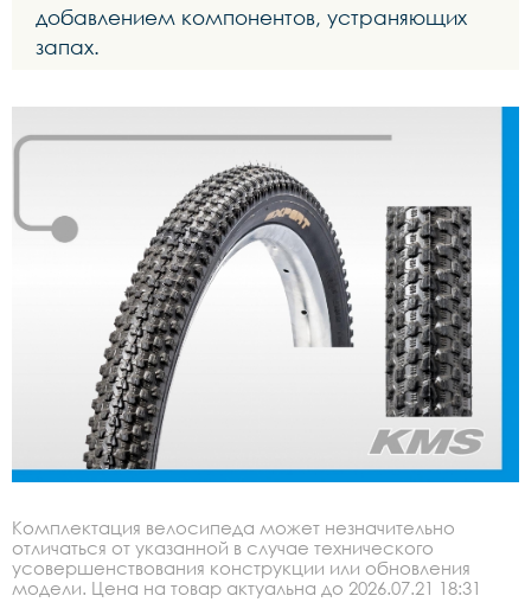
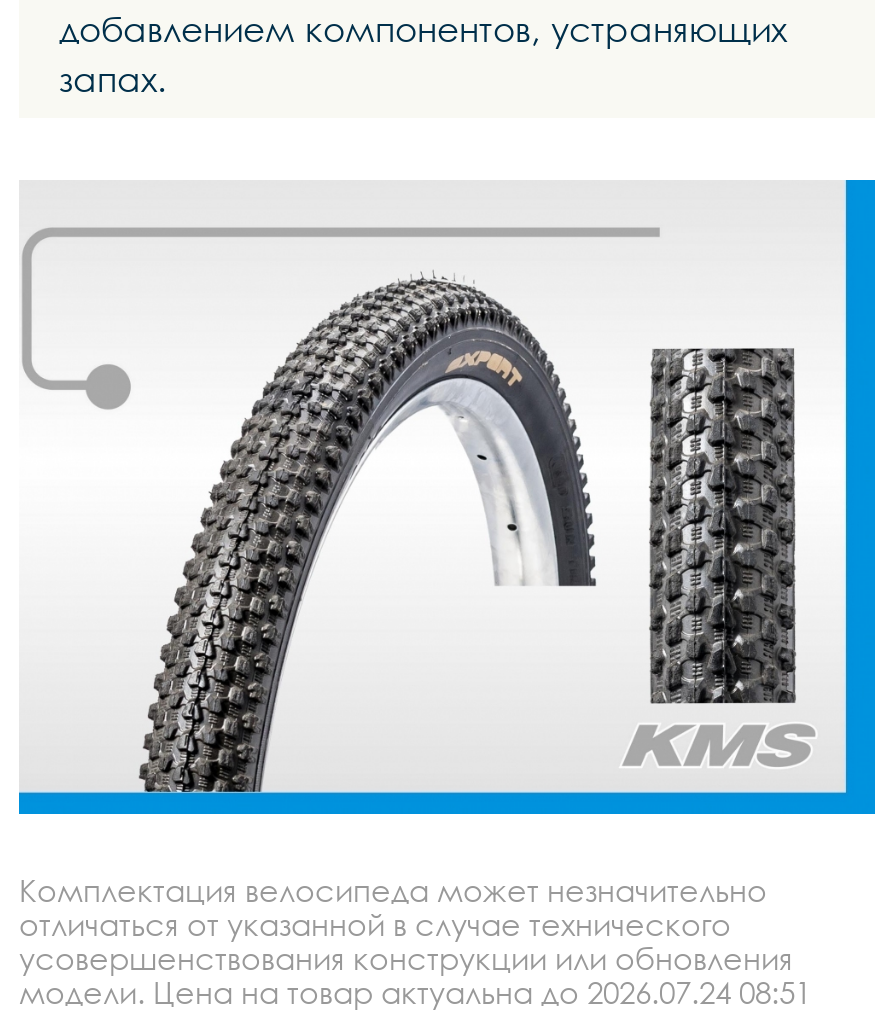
[12,577,481,598] модели. Цена на товар актуальна до 2026.07.21 18:31 -> [19,973,811,1009] модели. Цена на товар актуальна до 2026.07.24 08:51

